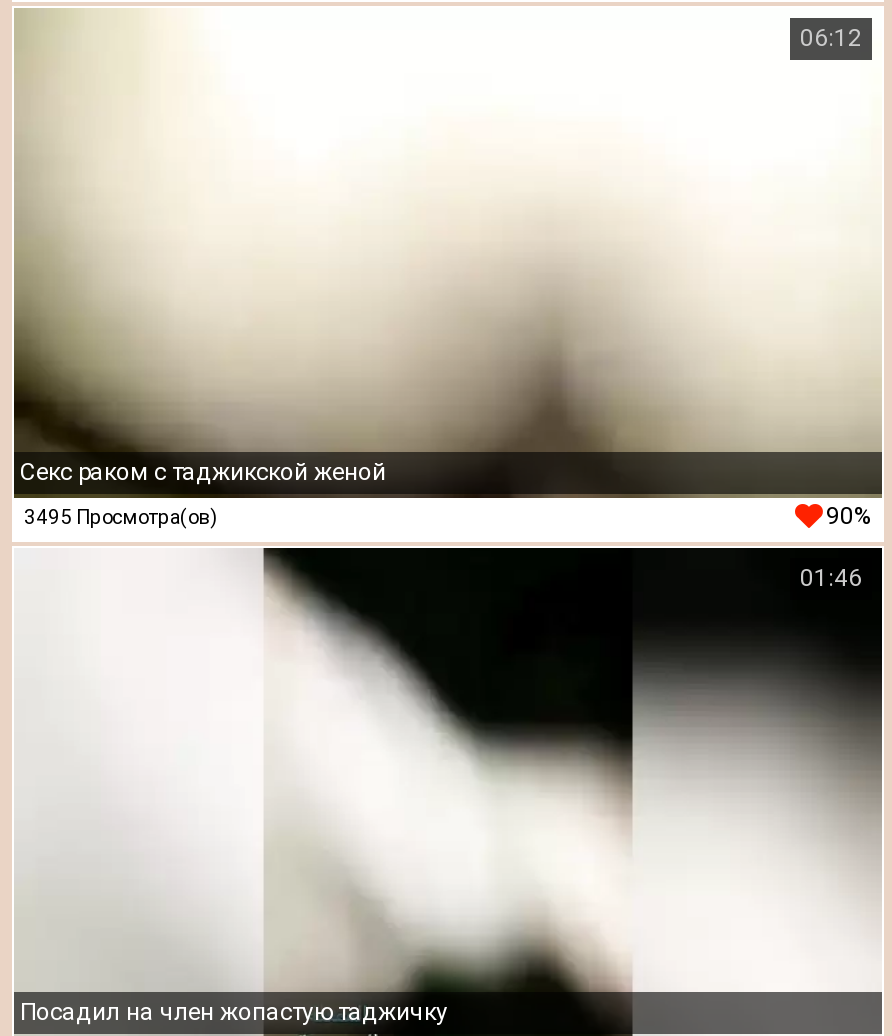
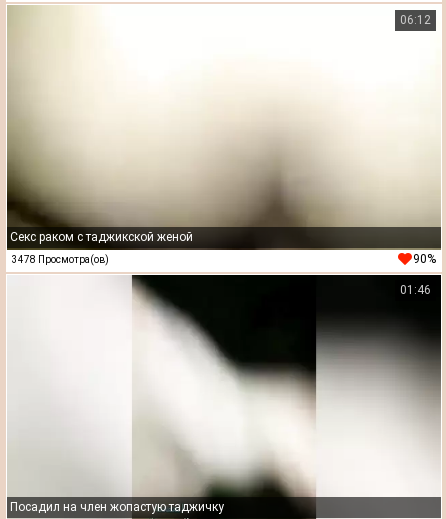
[24,505,218,527] 3495 Просмотра(ов) -> [12,254,109,265] 3478 Просмотра(ов)

